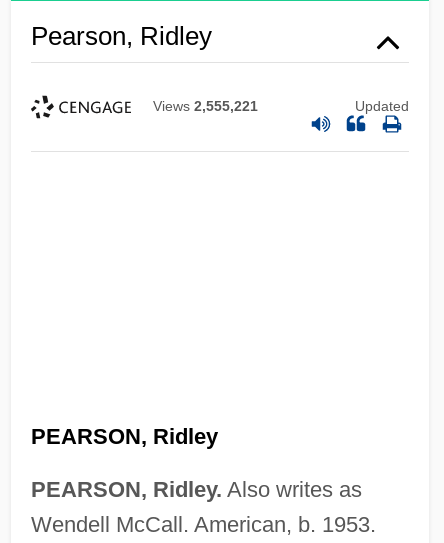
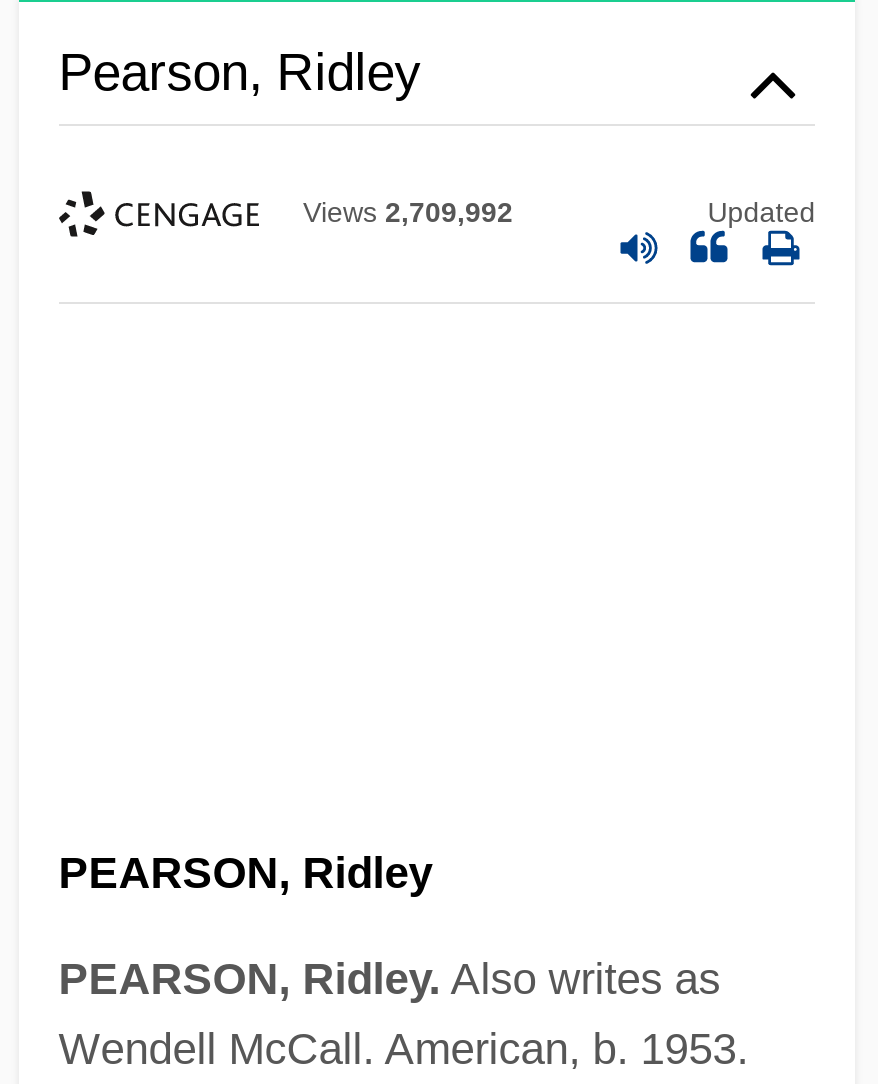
[153,98,258,114] Views 2,555,221 -> [303,197,513,229] Views 2,709,992

